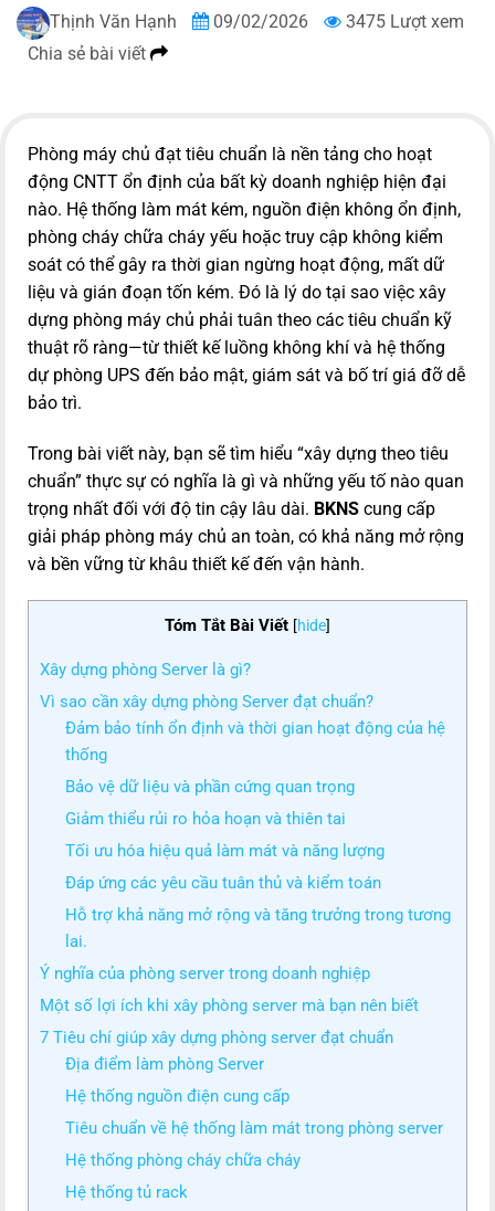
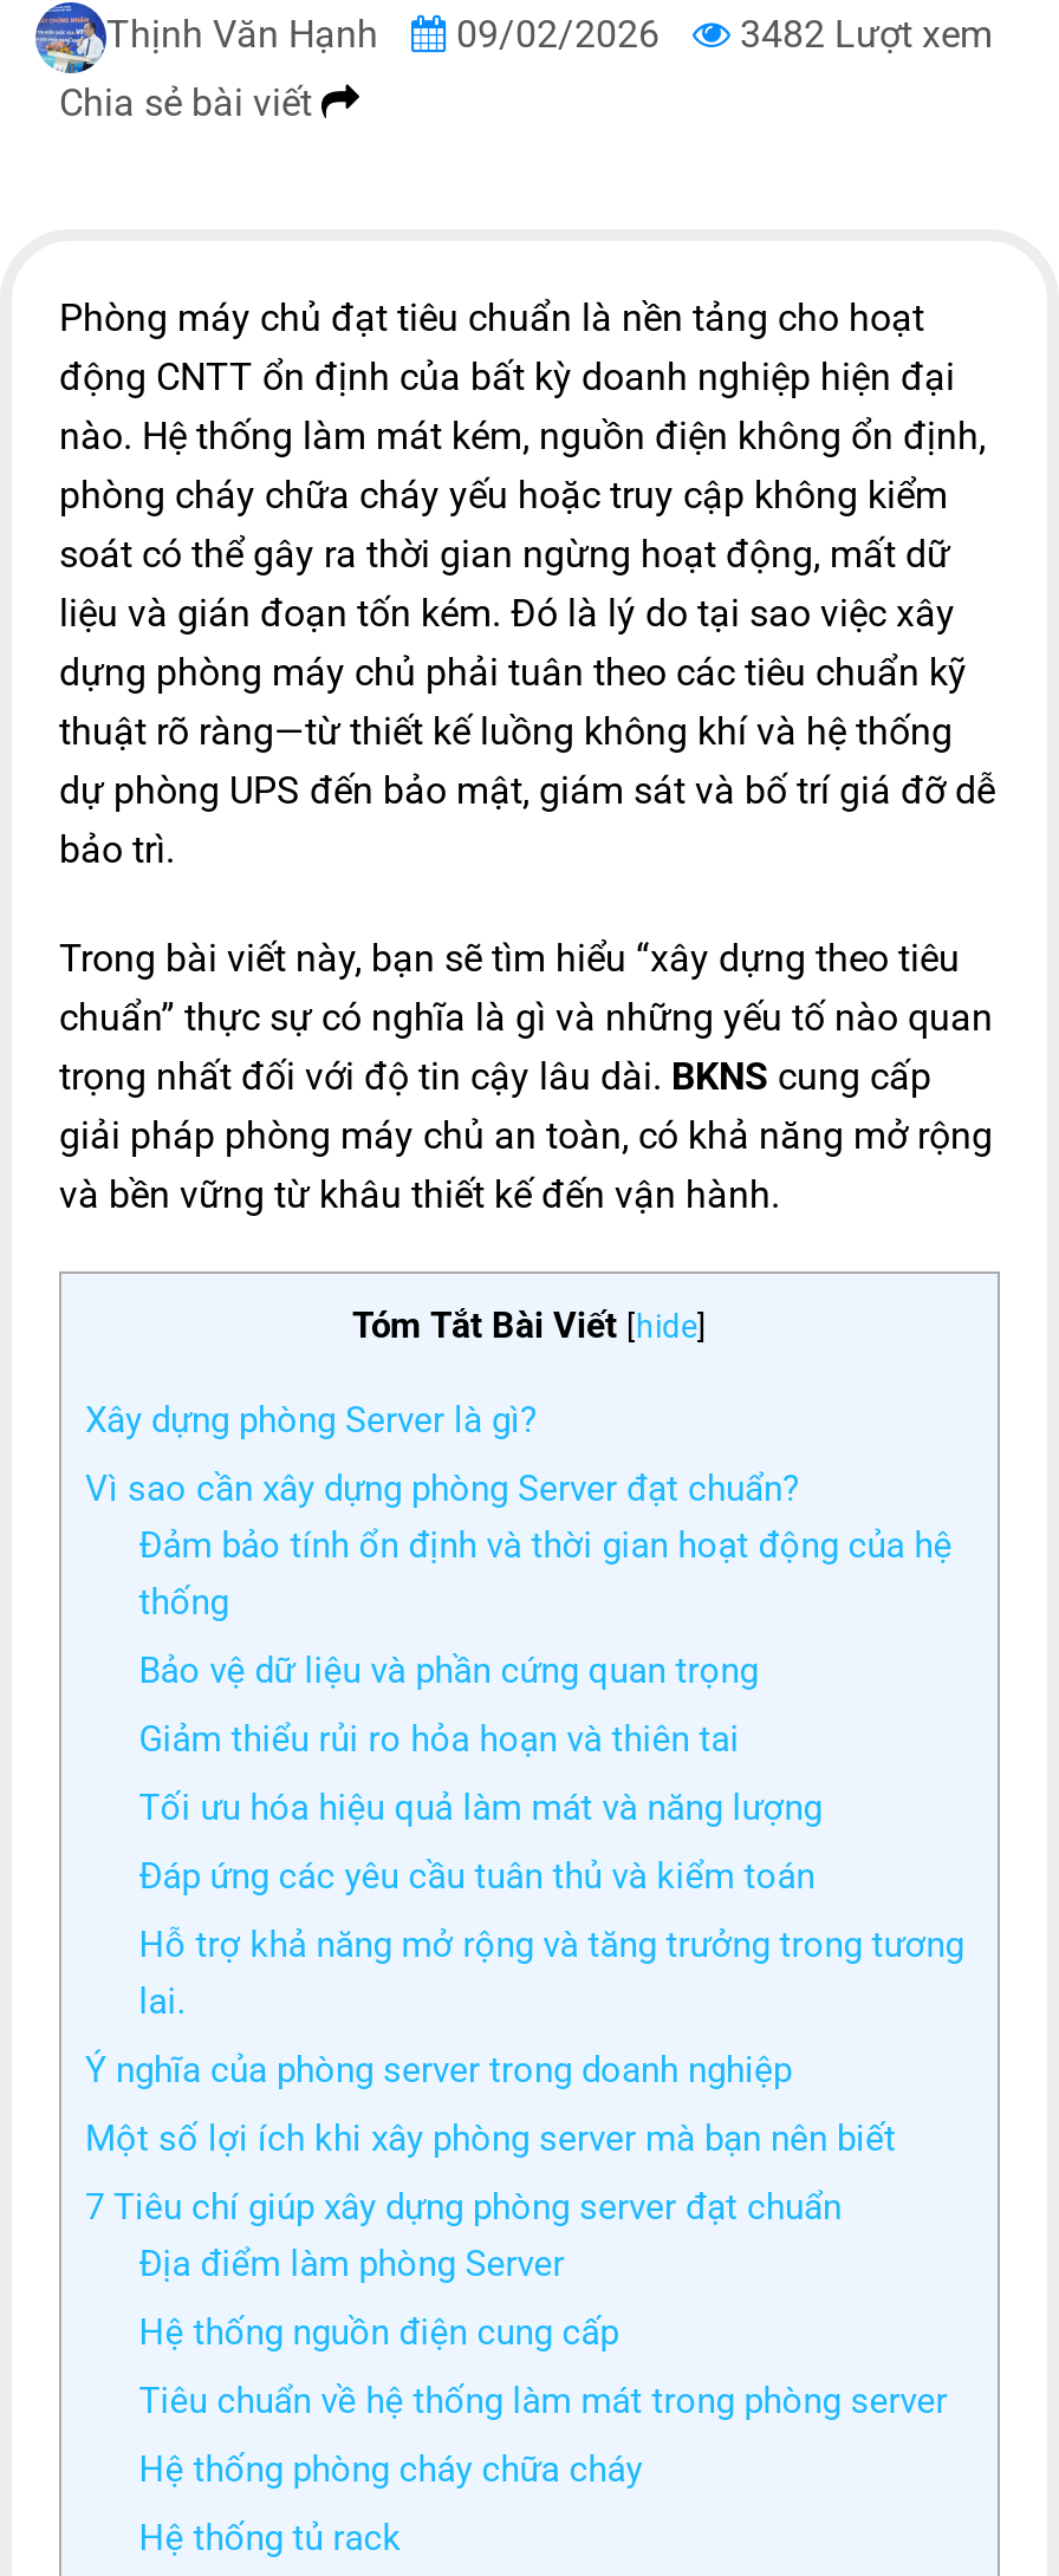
[50,11,464,32] Thịnh Văn Hạnh 09/02/2026 3475 Lượt xem -> [106,12,993,57] Thịnh Văn Hạnh 09/02/2026 3482 Lượt xem

